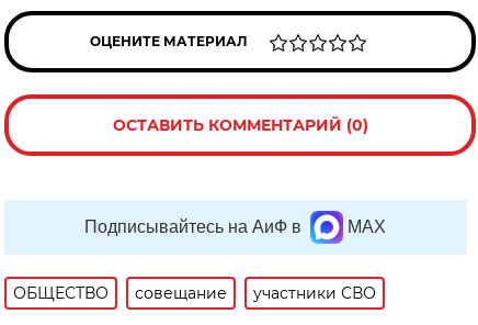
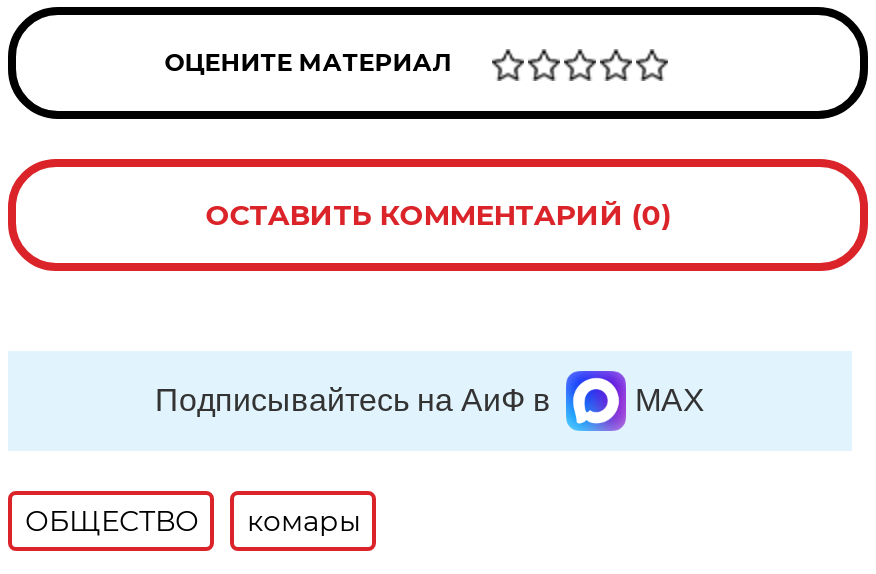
[135,283,376,303] совещание | участники СВО -> [247,503,361,539] комары

